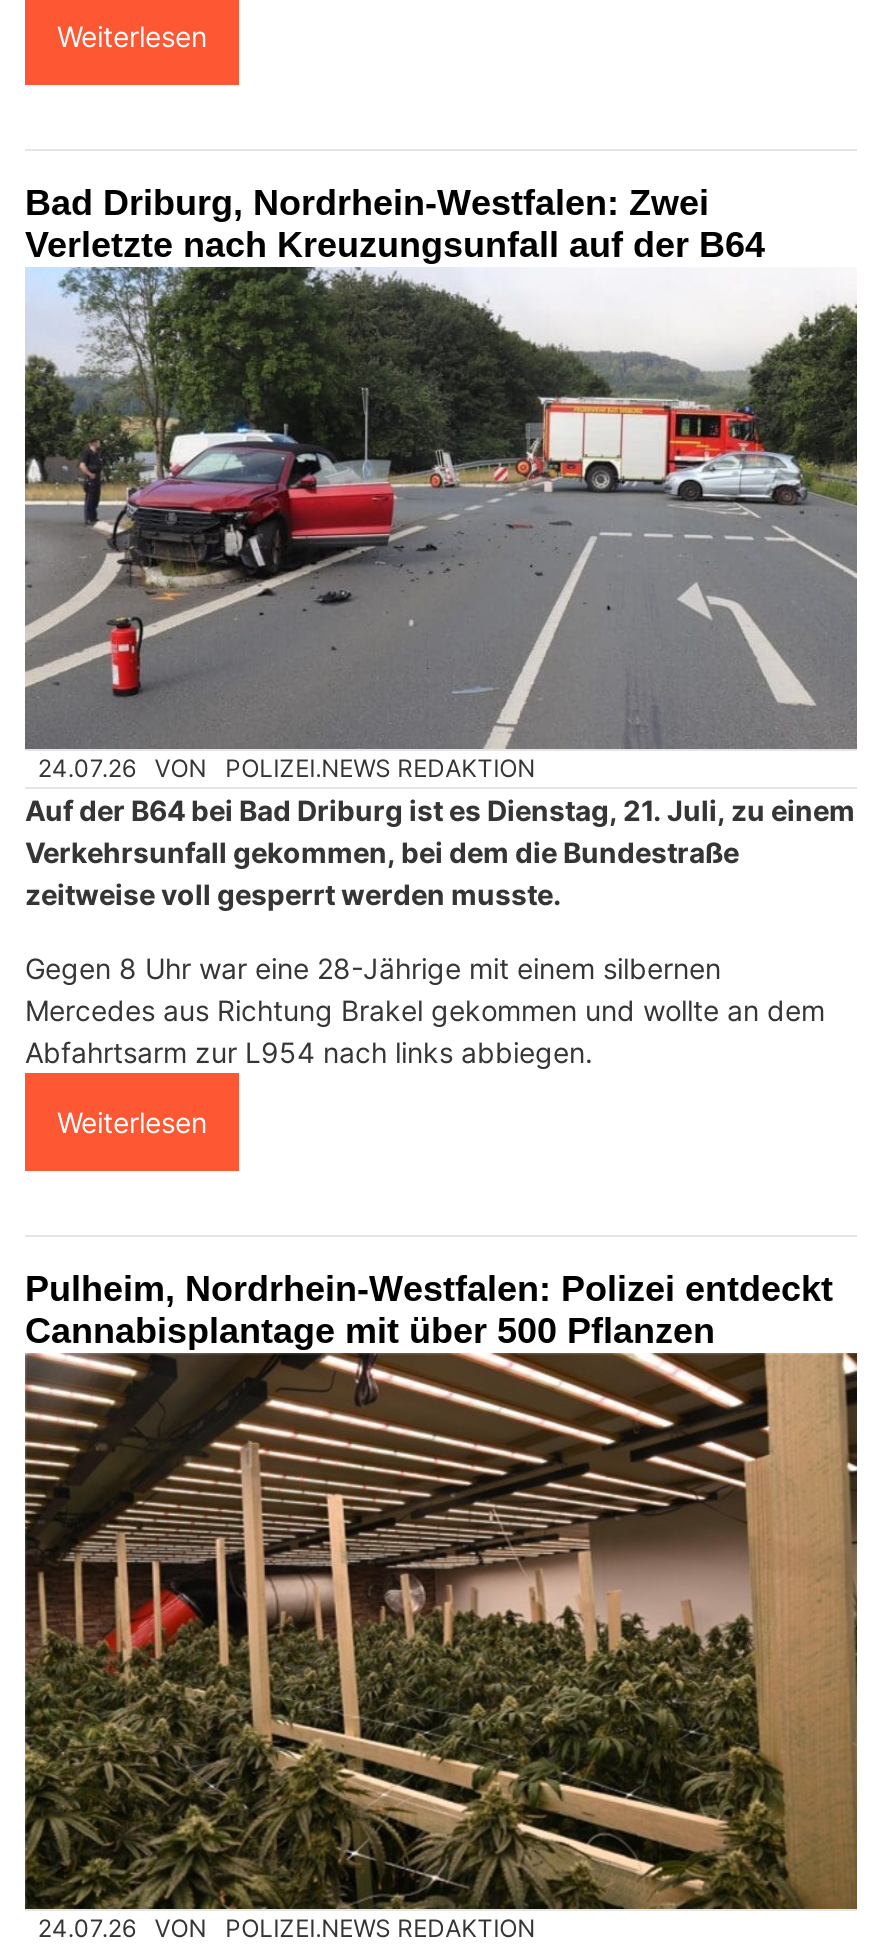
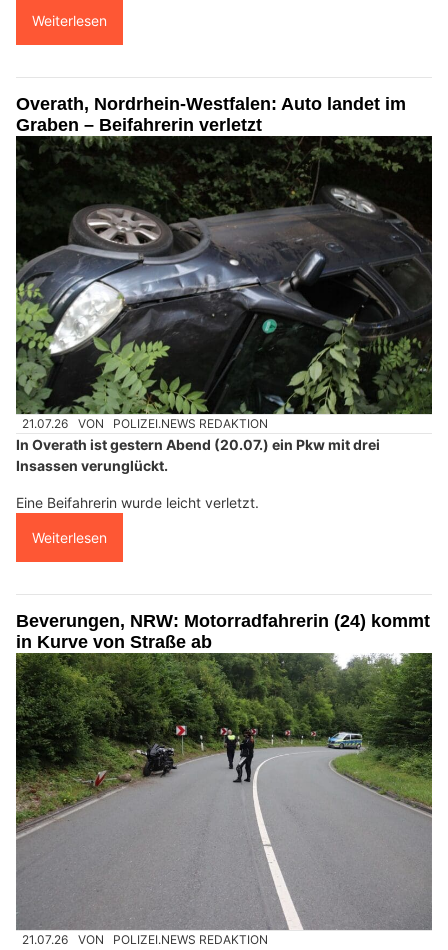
[25,182,765,264] Bad Driburg, Nordrhein-Westfalen: Zwei | Verletzte nach Kreuzungsunfall auf der B64 -> [16,94,406,135] Overath, Nordrhein-Westfalen: Auto landet im | Graben – Beifahrerin verletzt
[25,266,857,784] [image] | 24.07.26 VON POLIZEI.NEWS REDAKTION -> [15,135,433,431] [image] | 21.07.26 VON POLIZEI.NEWS REDAKTION
moved [155,754,535,784] -> [78,416,268,431]: VON | POLIZEI.NEWS REDAKTION
[25,794,855,912] Auf der B64 bei Bad Driburg ist es Dienstag, 21. Juli, zu einem | Verkehrsunfall gekommen, bei dem die Bundestraße | zeitweise voll gesperrt werden musste. -> [16,436,380,474] In Overath ist gestern Abend (20.07.) ein Pkw mit drei | Insassen verunglückt.
[25,952,825,1070] Gegen 8 Uhr war eine 28-Jährige mit einem silbernen | Mercedes aus Richtung Brakel gekommen und wollte an dem | Abfahrtsarm zur L954 nach links abbiegen. -> [16,494,259,511] Eine Beifahrerin wurde leicht verletzt.
[25,1270,833,1352] Pulheim, Nordrhein-Westfalen: Polizei entdeckt | Cannabisplantage mit über 500 Pflanzen -> [16,611,430,652] Beverungen, NRW: Motorradfahrerin (24) kommt | in Kurve von Straße ab
[23,1352,857,1945] [image] | 24.07.26 VON POLIZEI.NEWS REDAKTION -> [16,652,432,947] [image] | 21.07.26 VON POLIZEI.NEWS REDAKTION

